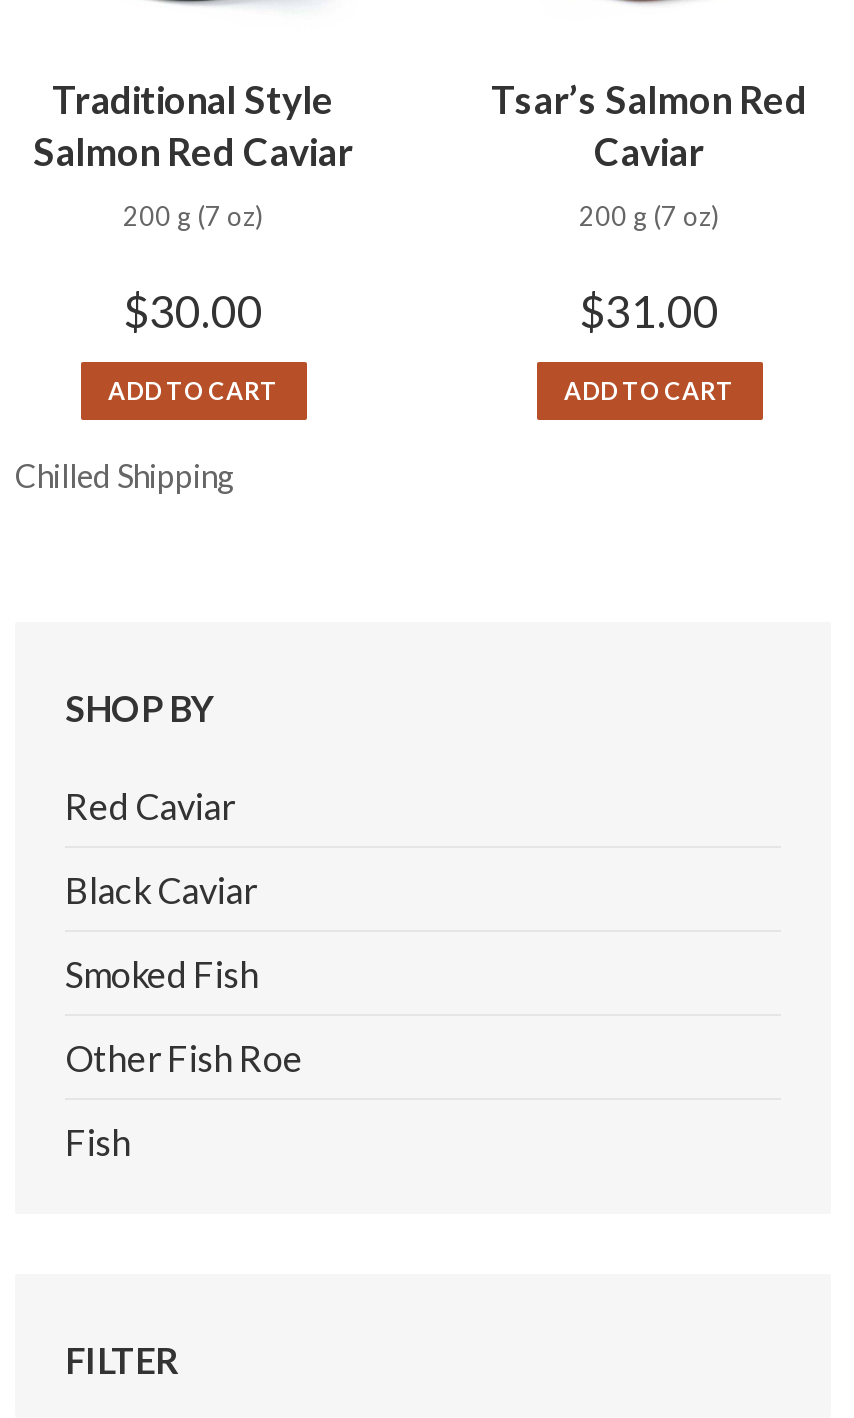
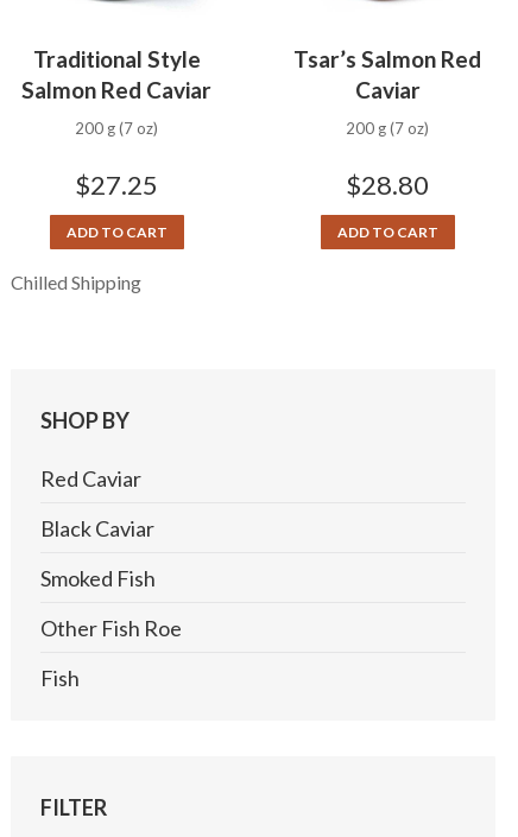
[123,284,263,338] $30.00 -> [75,169,158,201] $27.25
[579,284,719,338] $31.00 -> [346,169,429,201] $28.80

